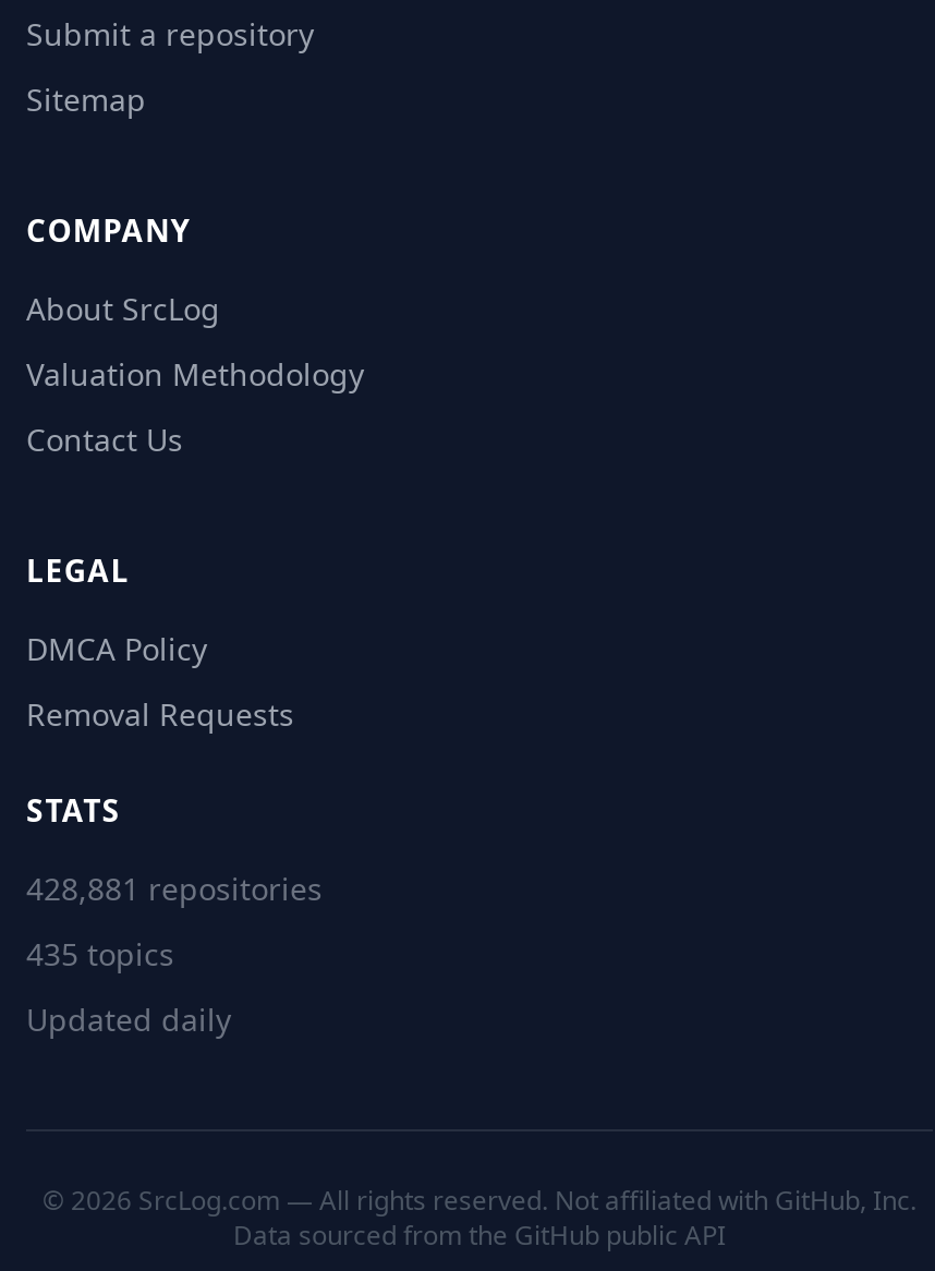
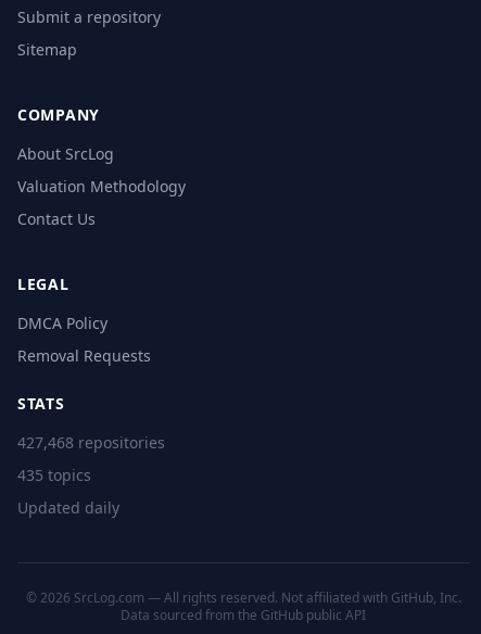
[26,868,323,909] 428,881 repositories -> [17,432,165,453] 427,468 repositories

